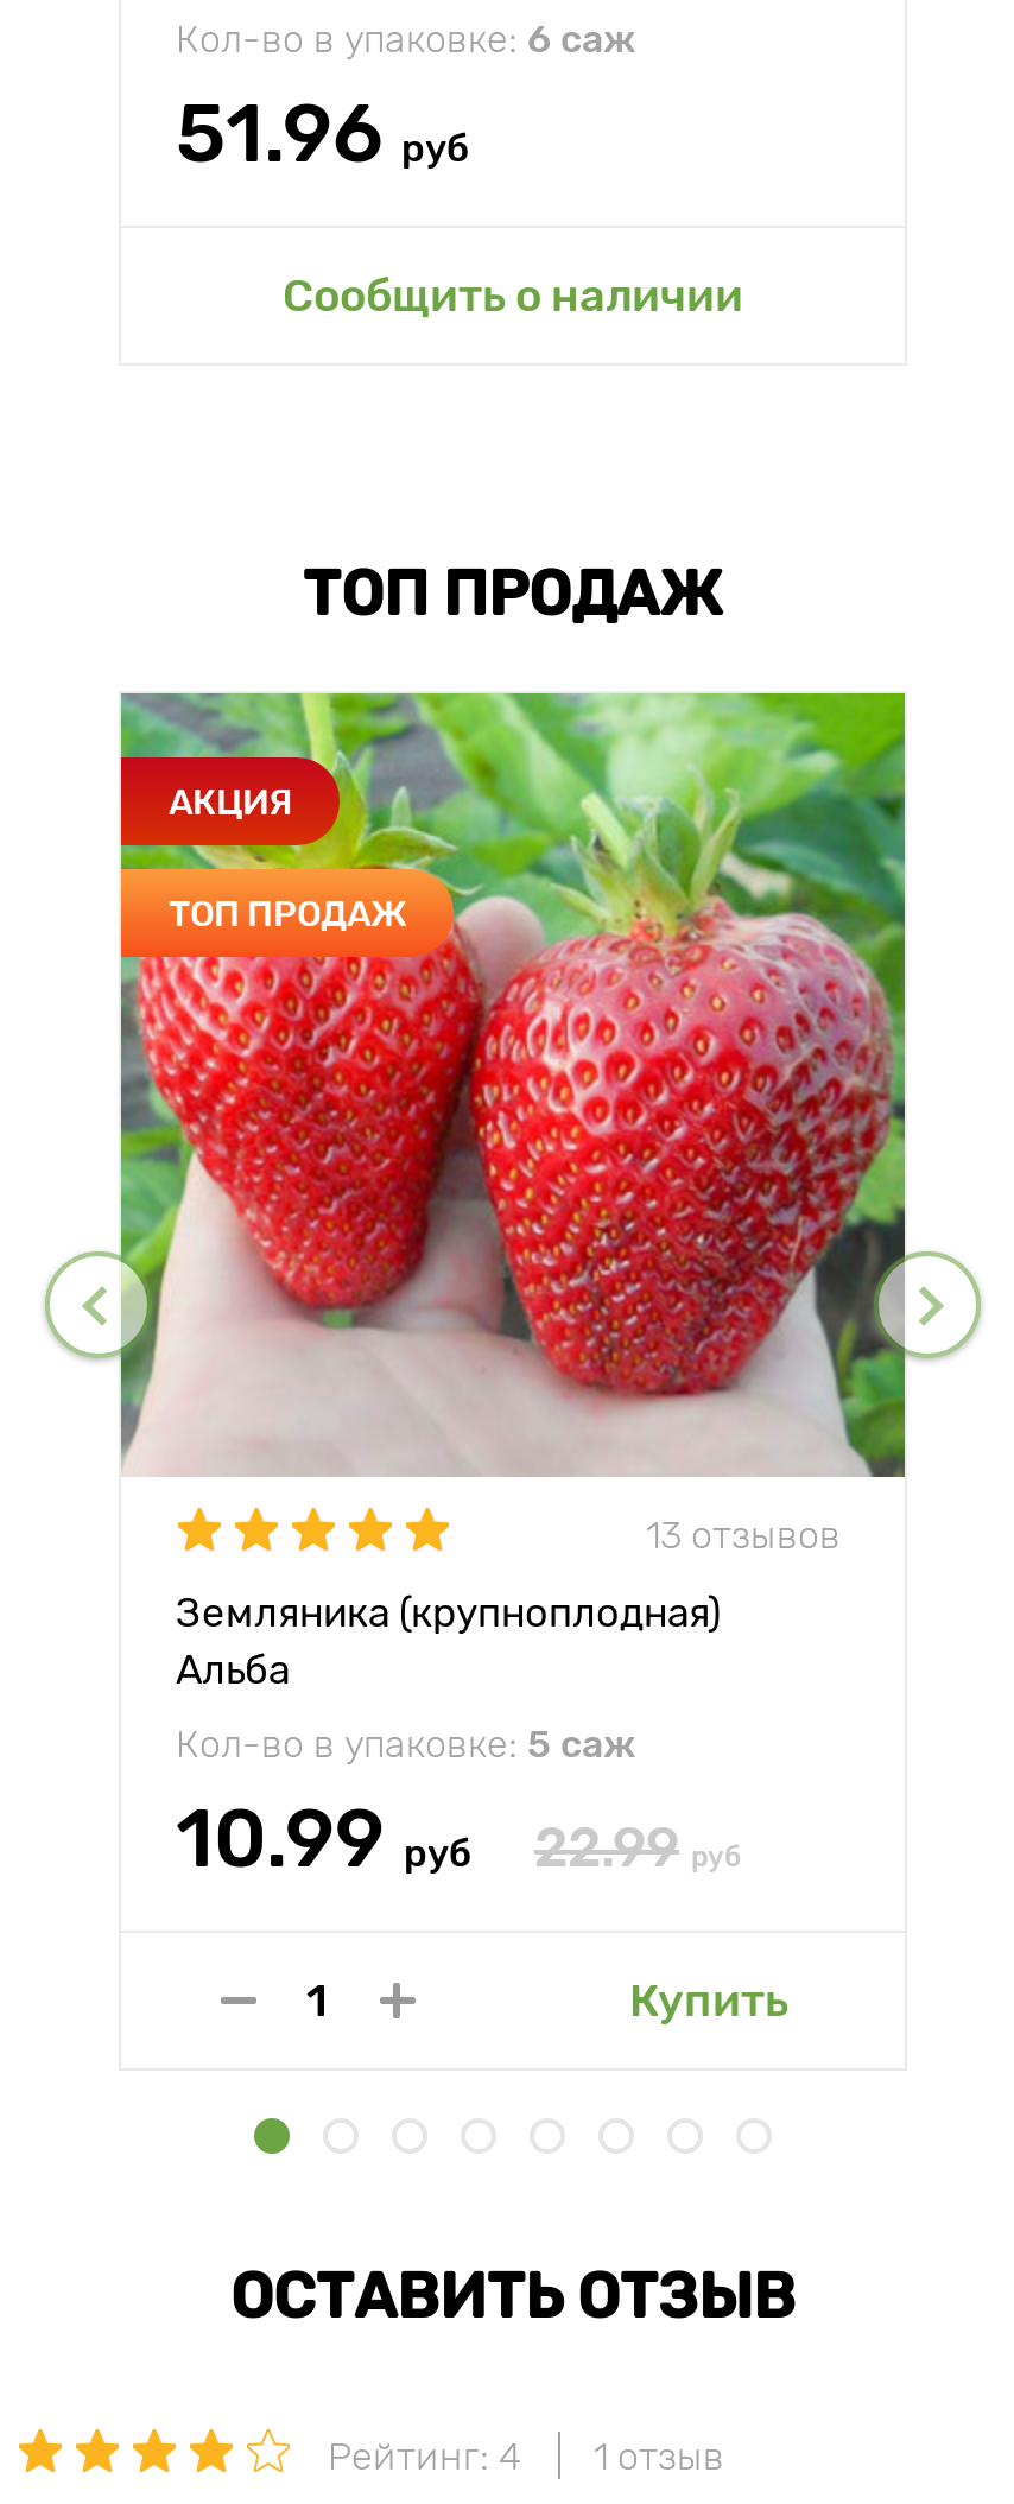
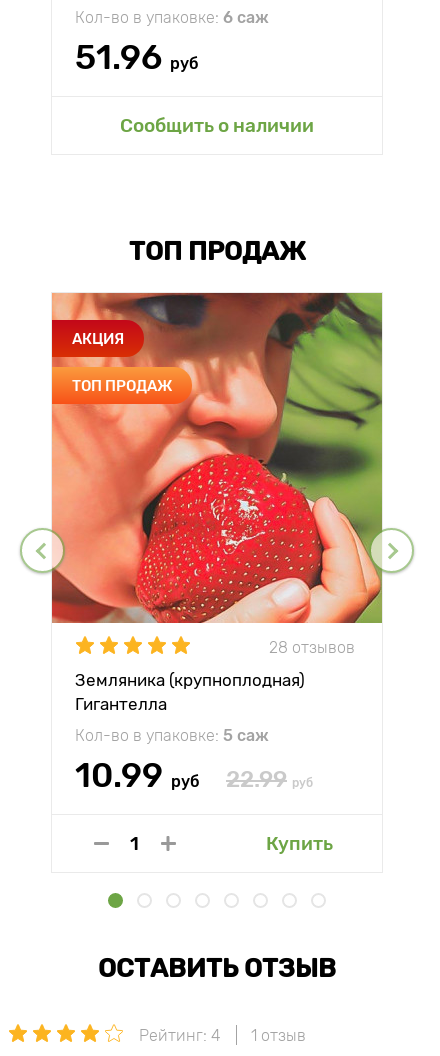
[119,691,907,1557] [image] | 13 отзывов -> [51,292,383,656] [image] | 28 отзывов
[176,1646,290,1693] Альба -> [75,694,167,714] Гигантелла

